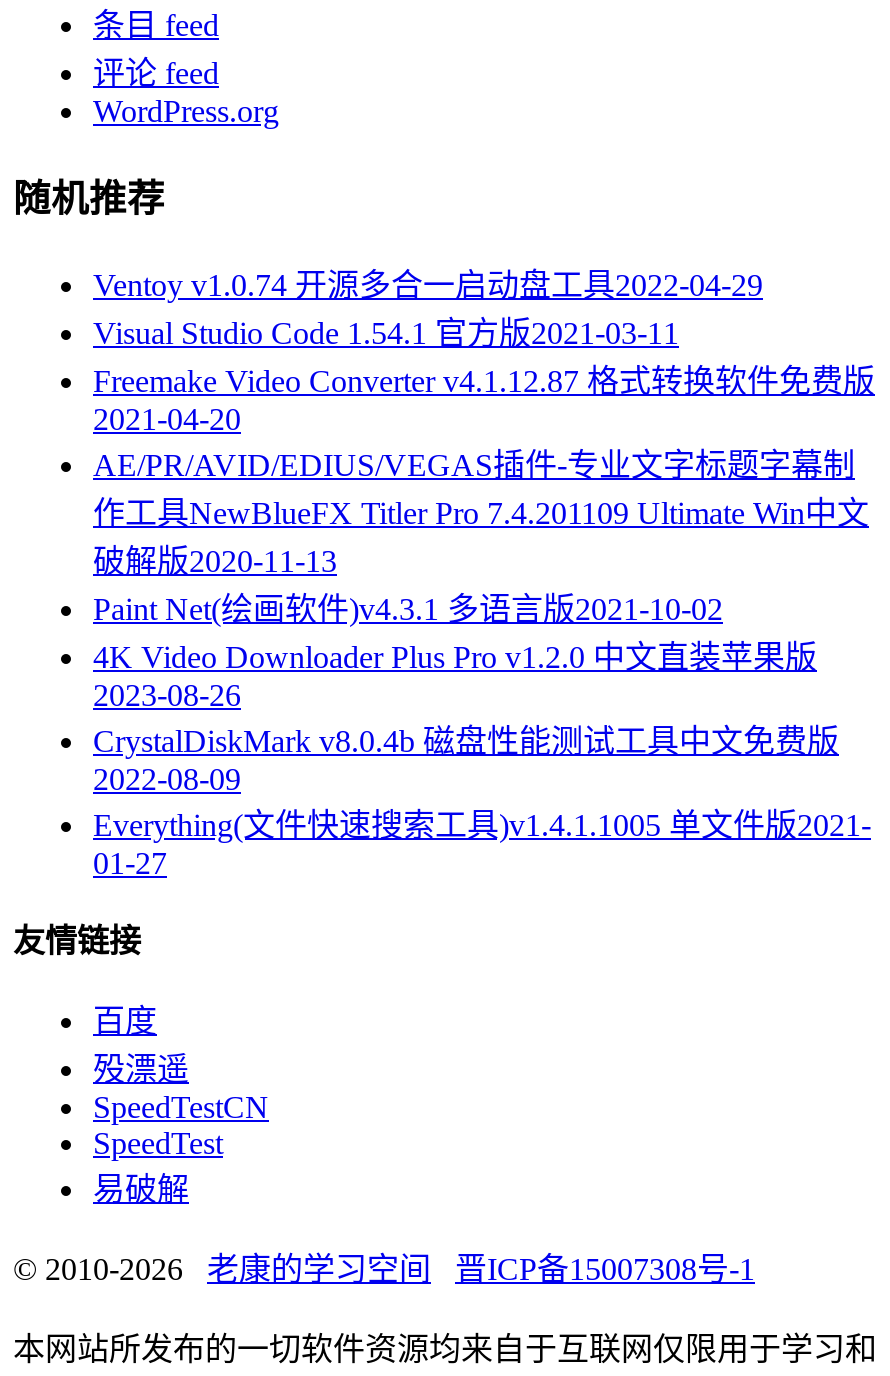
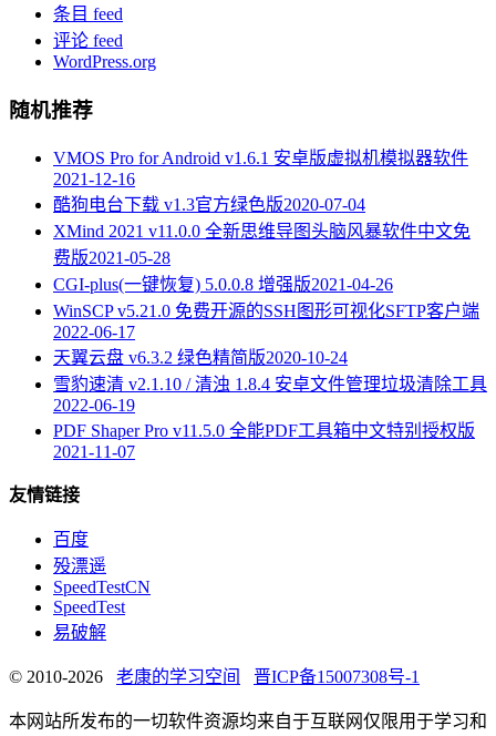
[93,269,875,881] Ventoy v1.0.74 开源多合一启动盘工具2022-04-29 | Visual Studio Code 1.54.1 官方版2021-03-11 | Freemake Video Converter v4.1.12.87 格式转换软件免费版 | 2021-04-20 | AE/PR/AVID/EDIUS/VEGAS插件-专业文字标题字幕制 | 作工具NewBlueFX Titler Pro 7.4.201109 Ultimate Win中文 | 破解版2020-11-13 | Paint Net(绘画软件)v4.3.1 多语言版2021-10-02 | 4K Video Downloader Plus Pro v1.2.0 中文直装苹果版 | 2023-08-26 | CrystalDiskMark v8.0.4b 磁盘性能测试工具中文免费版 | 2022-08-09 | Everything(文件快速搜索工具)v1.4.1.1005 单文件版2021- | 01-27 -> [53,149,487,462] VMOS Pro for Android v1.6.1 安卓版虚拟机模拟器软件 | 2021-12-16 | 酷狗电台下载 v1.3官方绿色版2020-07-04 | XMind 2021 v11.0.0 全新思维导图头脑风暴软件中文免 | 费版2021-05-28 | CGI-plus(一键恢复) 5.0.0.8 增强版2021-04-26 | WinSCP v5.21.0 免费开源的SSH图形可视化SFTP客户端 | 2022-06-17 | 天翼云盘 v6.3.2 绿色精简版2020-10-24 | 雪豹速清 v2.1.10 / 清浊 1.8.4 安卓文件管理垃圾清除工具 | 2022-06-19 | PDF Shaper Pro v11.5.0 全能PDF工具箱中文特别授权版 | 2021-11-07

